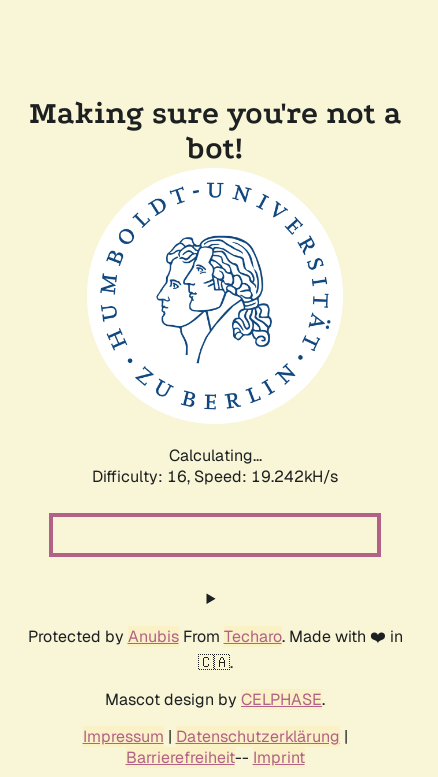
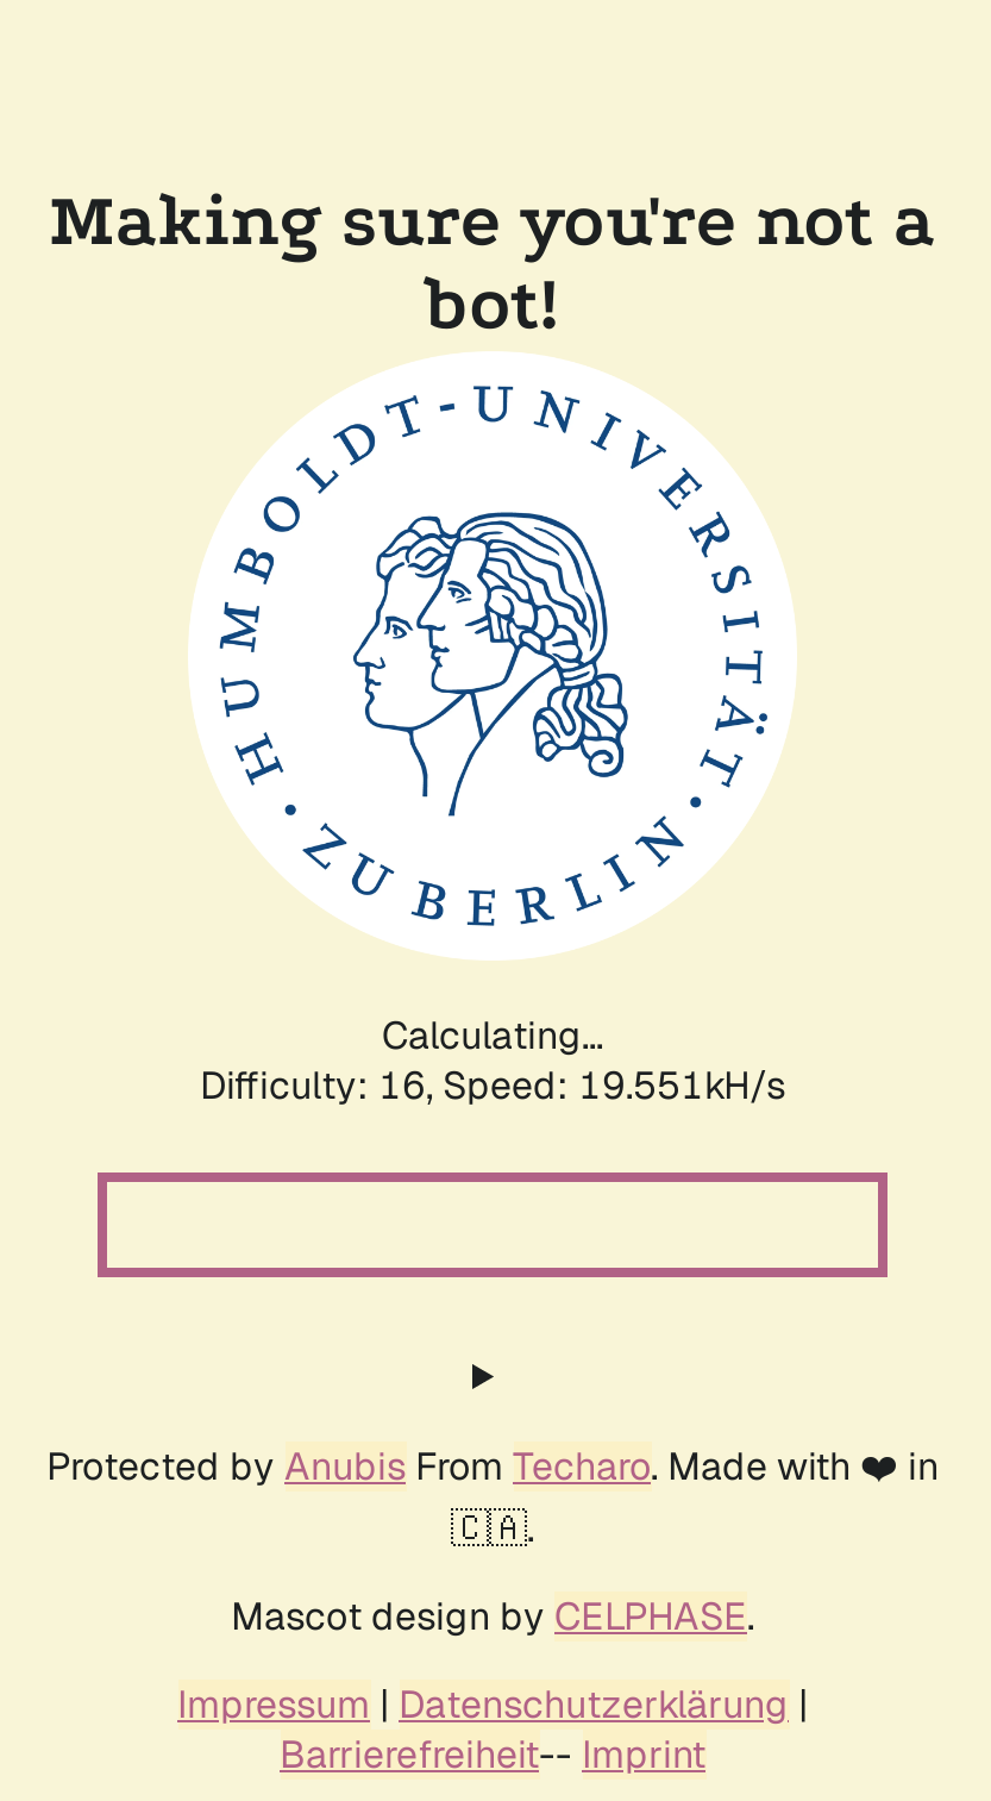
[92,466,338,487] Difficulty: 16, Speed: 19.242kH/s -> [200,1061,785,1111] Difficulty: 16, Speed: 19.551kH/s

